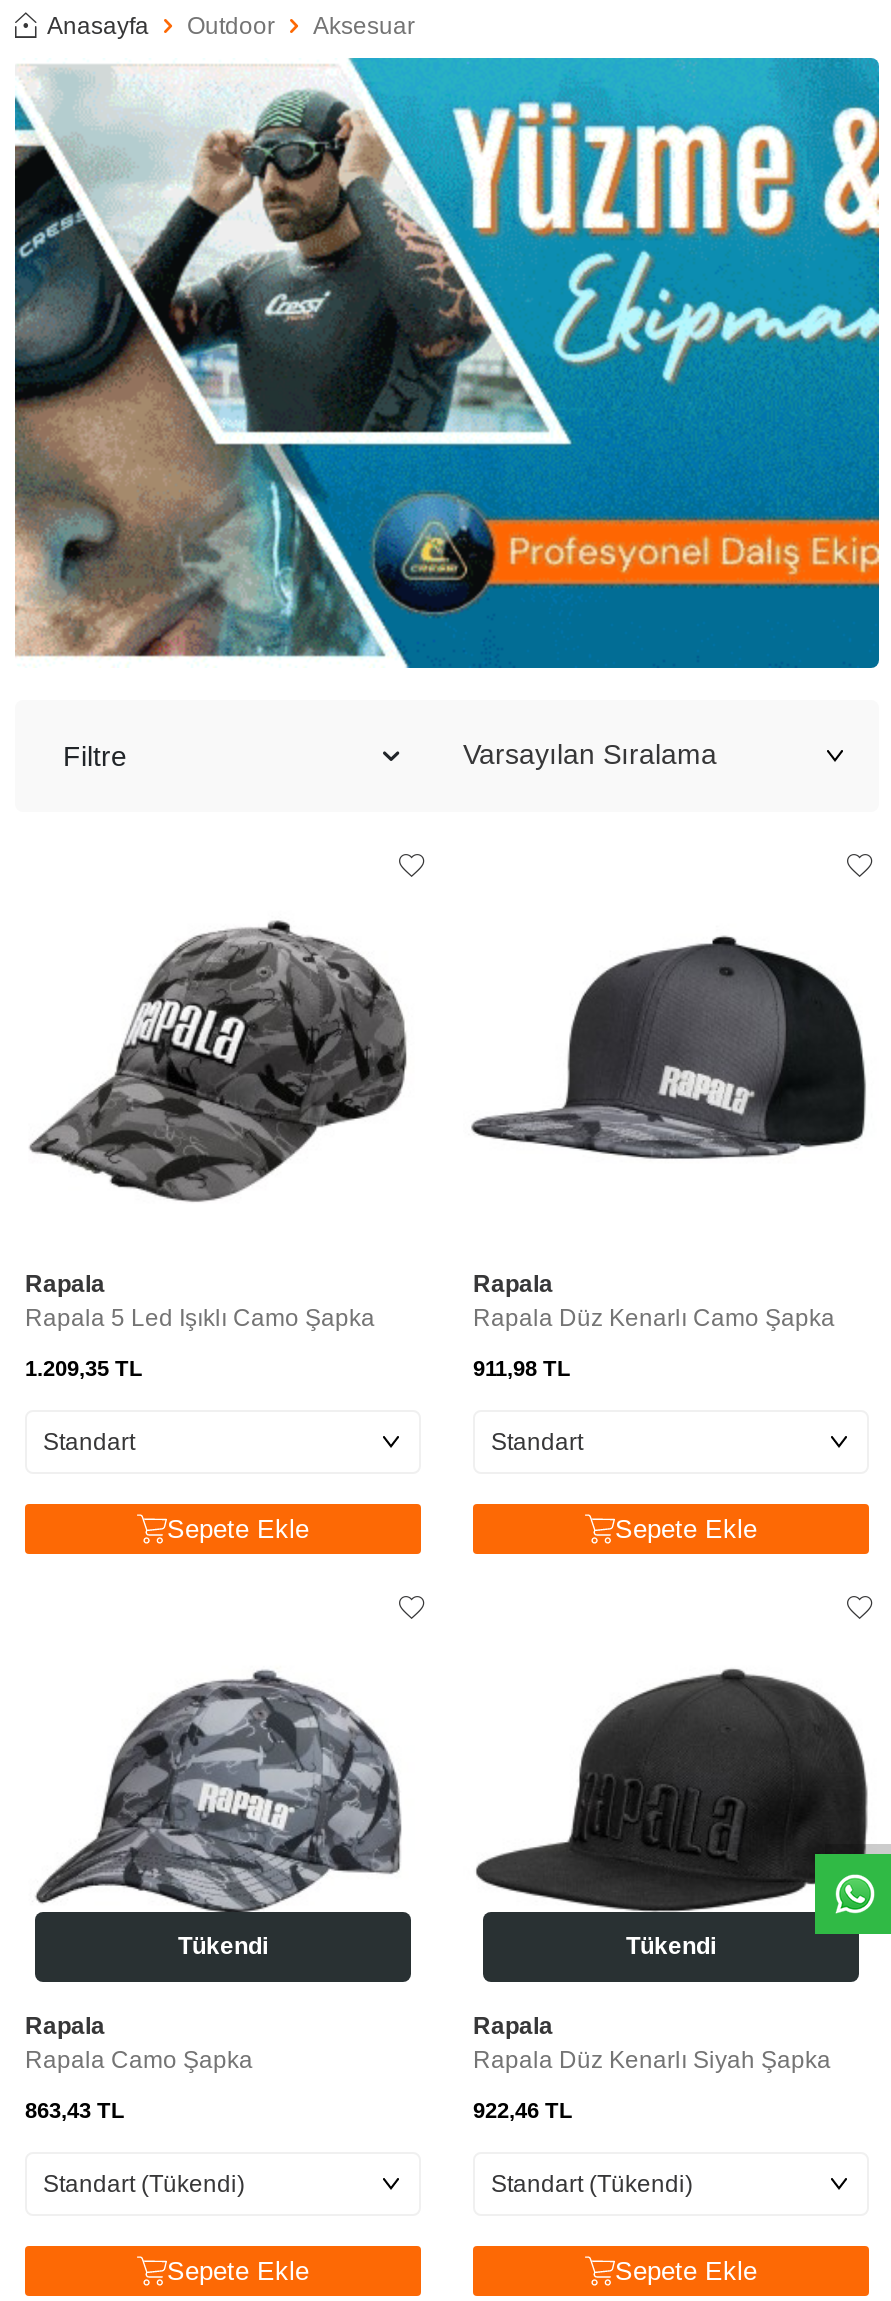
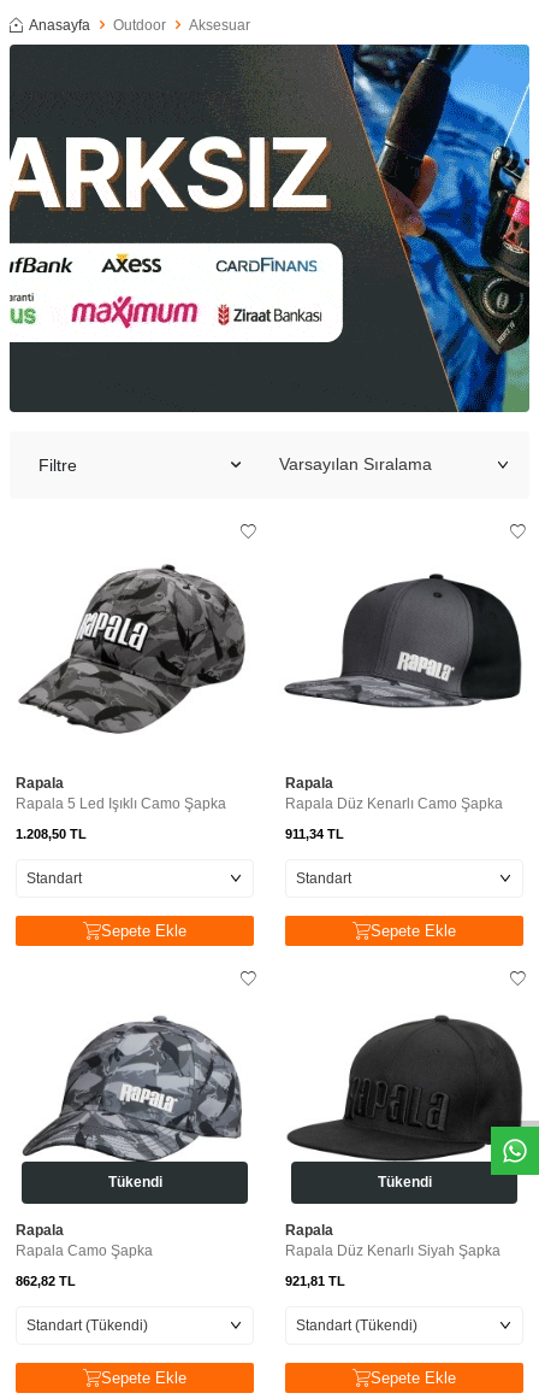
[13,56,881,670] [image] -> [8,43,531,413] [image]
[25,1356,143,1380] 1.209,35 TL -> [16,826,87,841] 1.208,50 TL
[473,1356,571,1380] 911,98 TL -> [285,826,344,841] 911,34 TL
[25,2098,125,2122] 863,43 TL -> [16,1273,76,1288] 862,82 TL
[473,2098,573,2122] 922,46 TL -> [285,1273,345,1288] 921,81 TL

